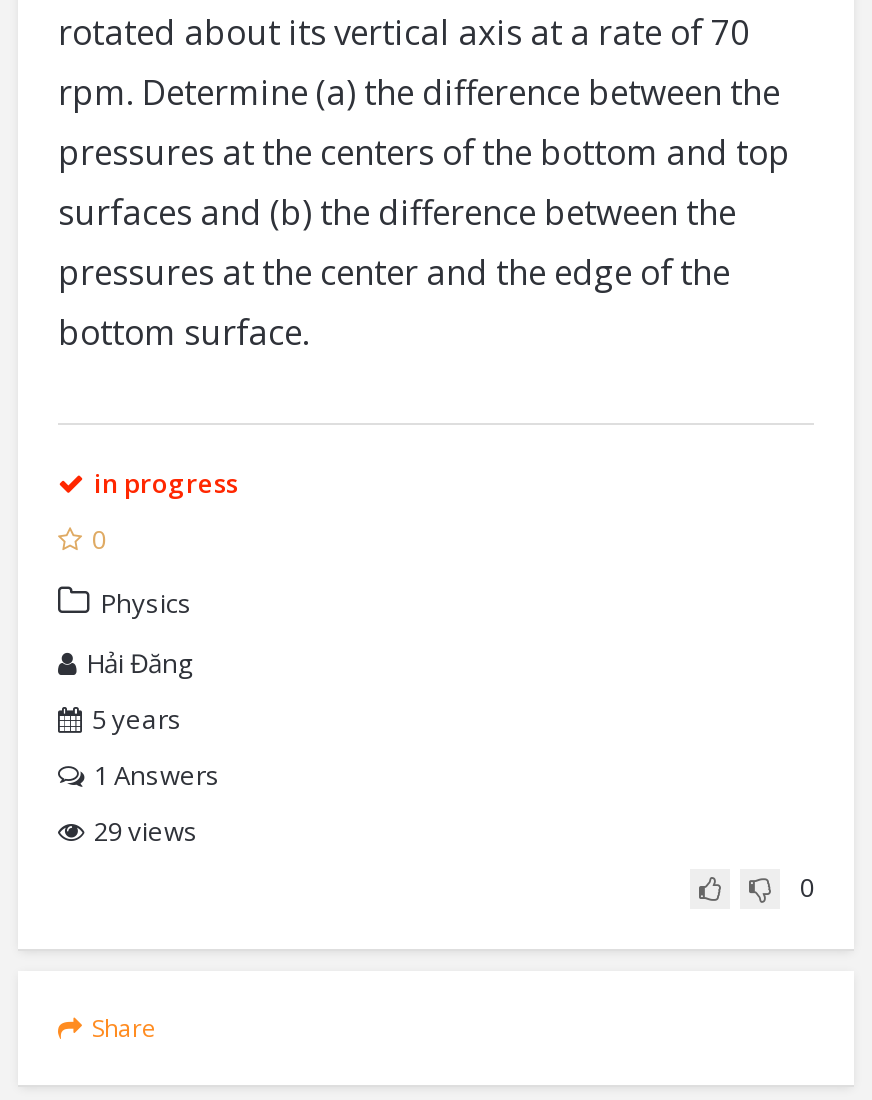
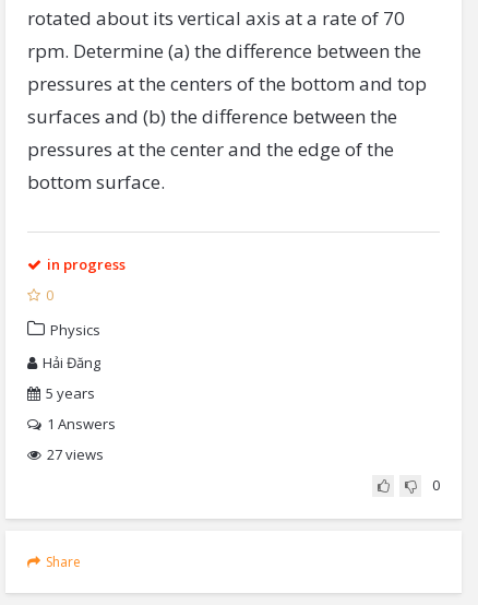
[94,813,198,849] 29 views -> [47,444,104,464] 27 views

